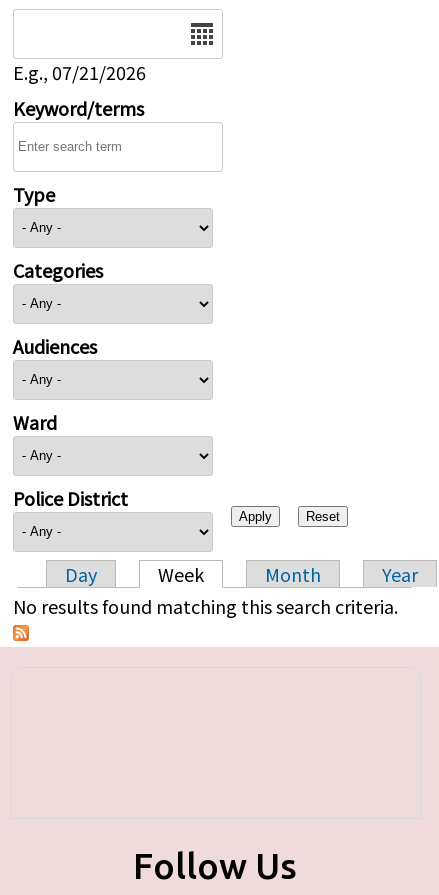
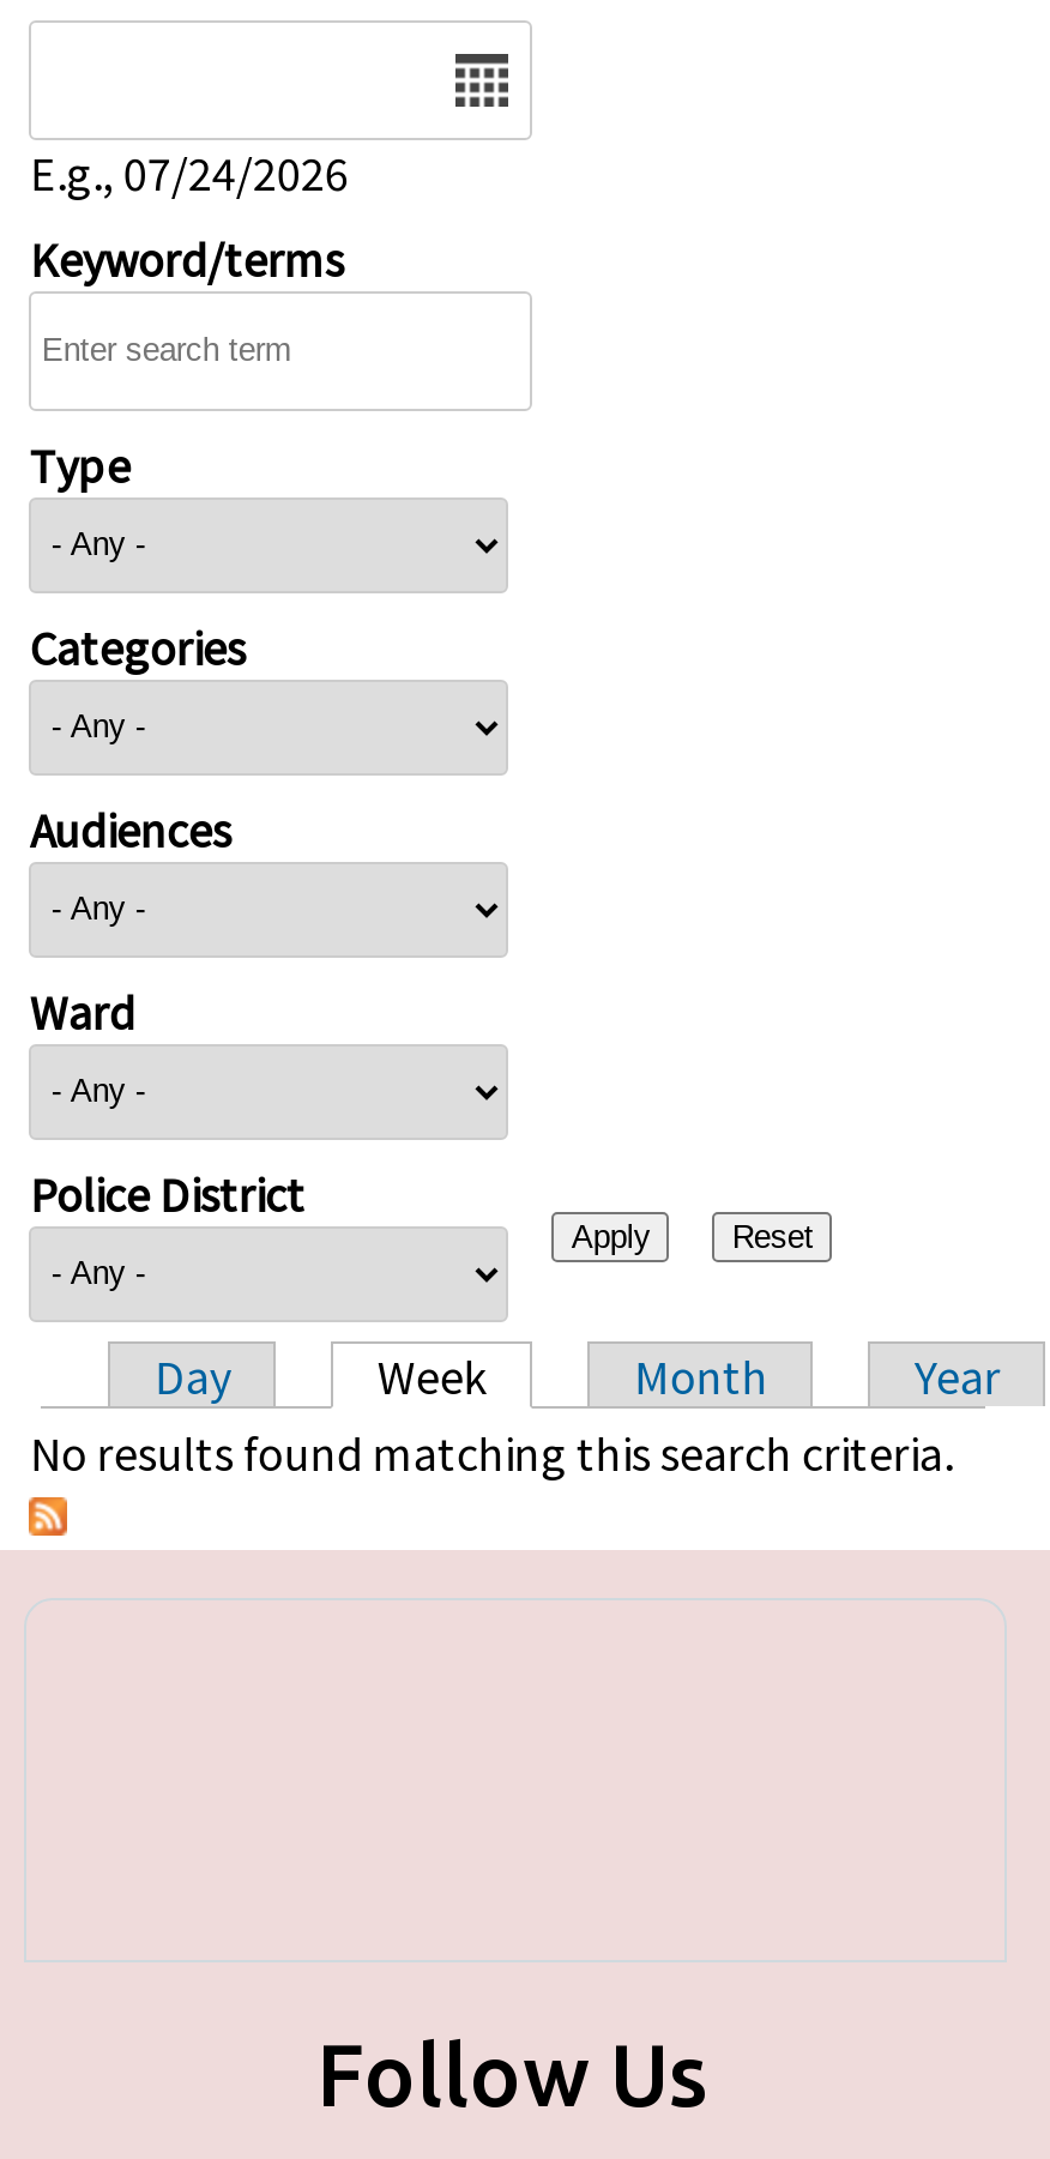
[13,58,146,84] E.g., 07/21/2026 -> [30,139,349,201] E.g., 07/24/2026

